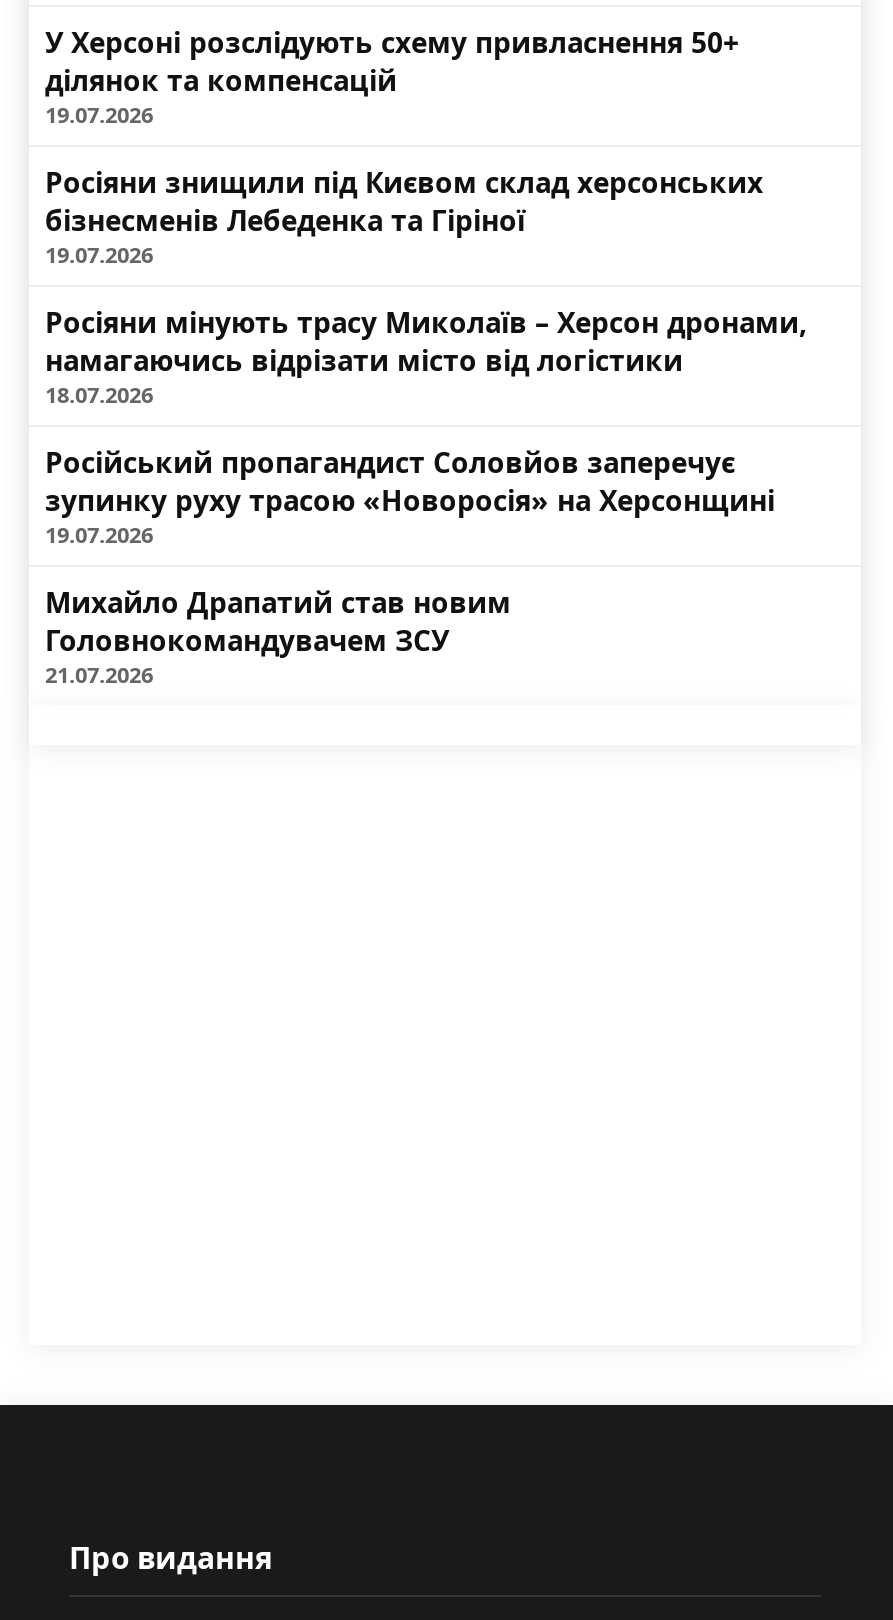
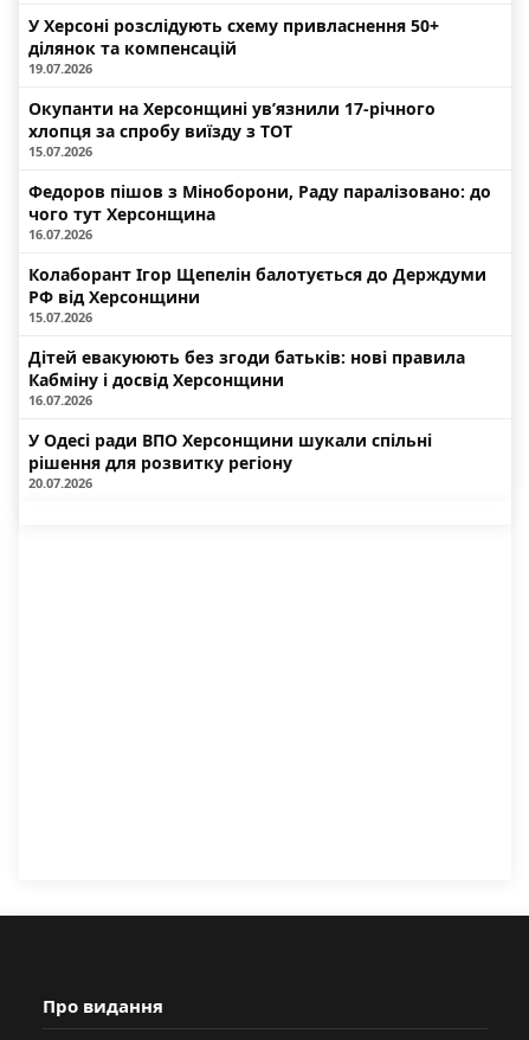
[45,164,807,690] Росіяни знищили під Києвом склад херсонських | бізнесменів Лебеденка та Гіріної | 19.07.2026 | Росіяни мінують трасу Миколаїв – Херсон дронами, | намагаючись відрізати місто від логістики | 18.07.2026 | Російський пропагандист Соловйов заперечує | зупинку руху трасою «Новоросія» на Херсонщині | 19.07.2026 | Михайло Драпатий став новим | Головнокомандувачем ЗСУ | 21.07.2026 -> [28,97,491,492] Окупанти на Херсонщині ув’язнили 17-річного | хлопця за спробу виїзду з ТОТ | 15.07.2026 | Федоров пішов з Міноборони, Раду паралізовано: до | чого тут Херсонщина | 16.07.2026 | Колаборант Ігор Щепелін балотується до Держдуми | РФ від Херсонщини | 15.07.2026 | Дітей евакуюють без згоди батьків: нові правила | Кабміну і досвід Херсонщини | 16.07.2026 | У Одесі ради ВПО Херсонщини шукали спільні | рішення для розвитку регіону | 20.07.2026

